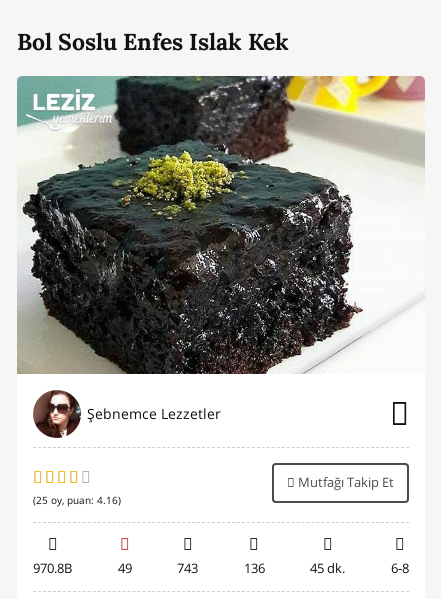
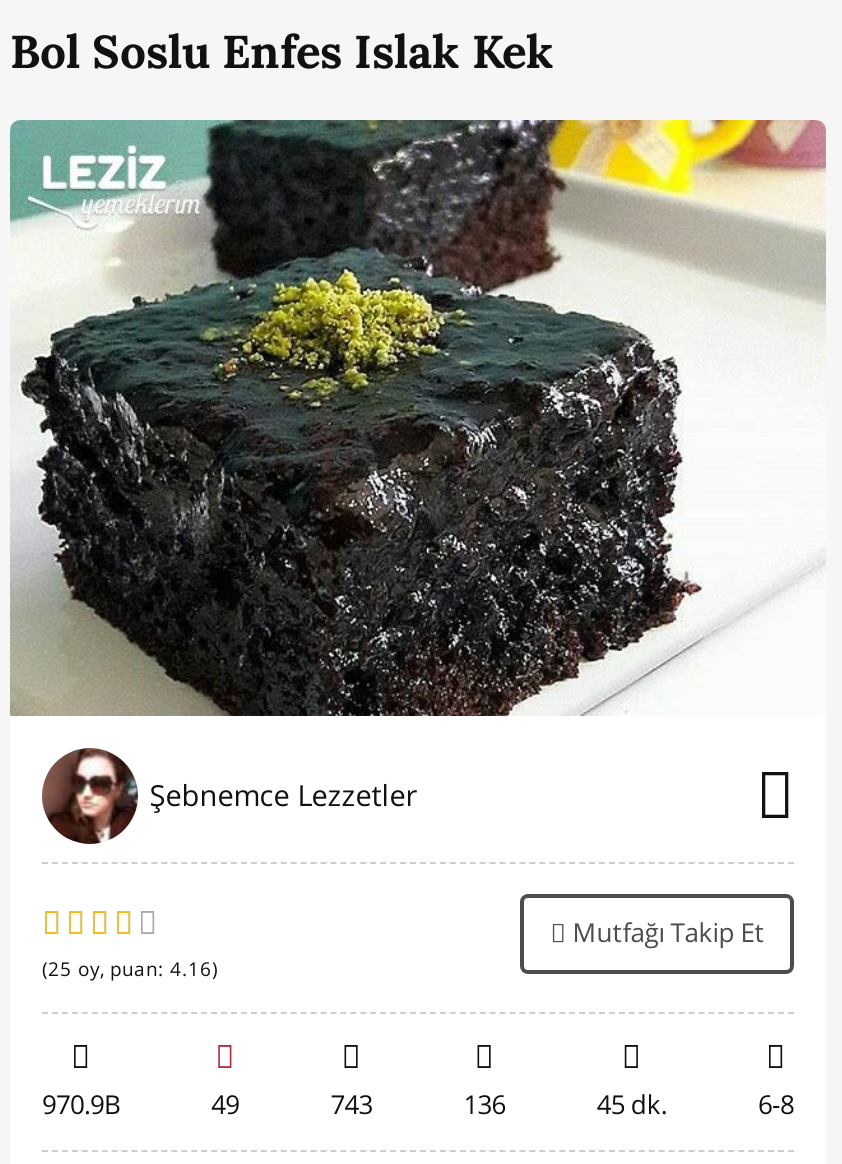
[33,559,72,577] 970.8B -> [42,1086,120,1122] 970.9B

